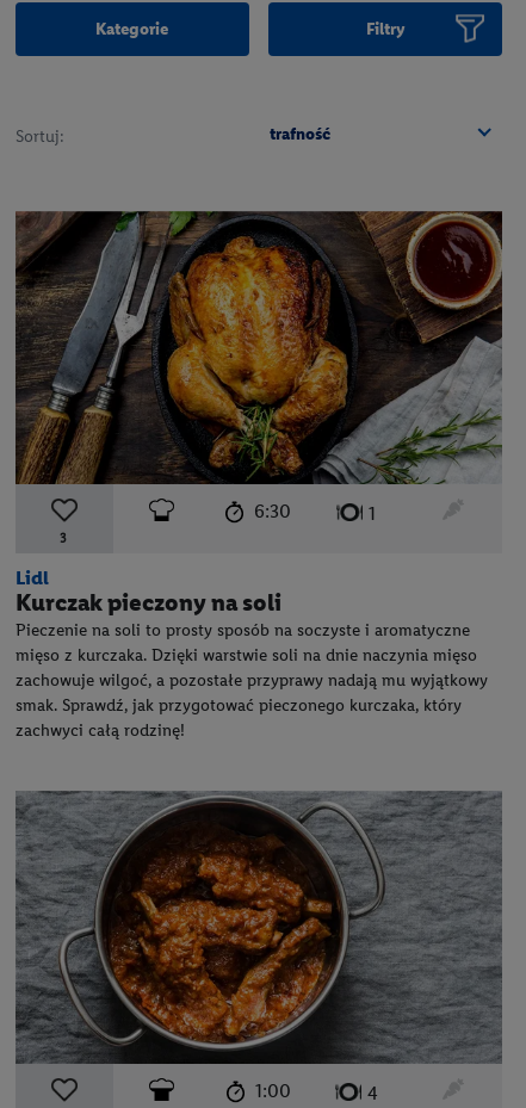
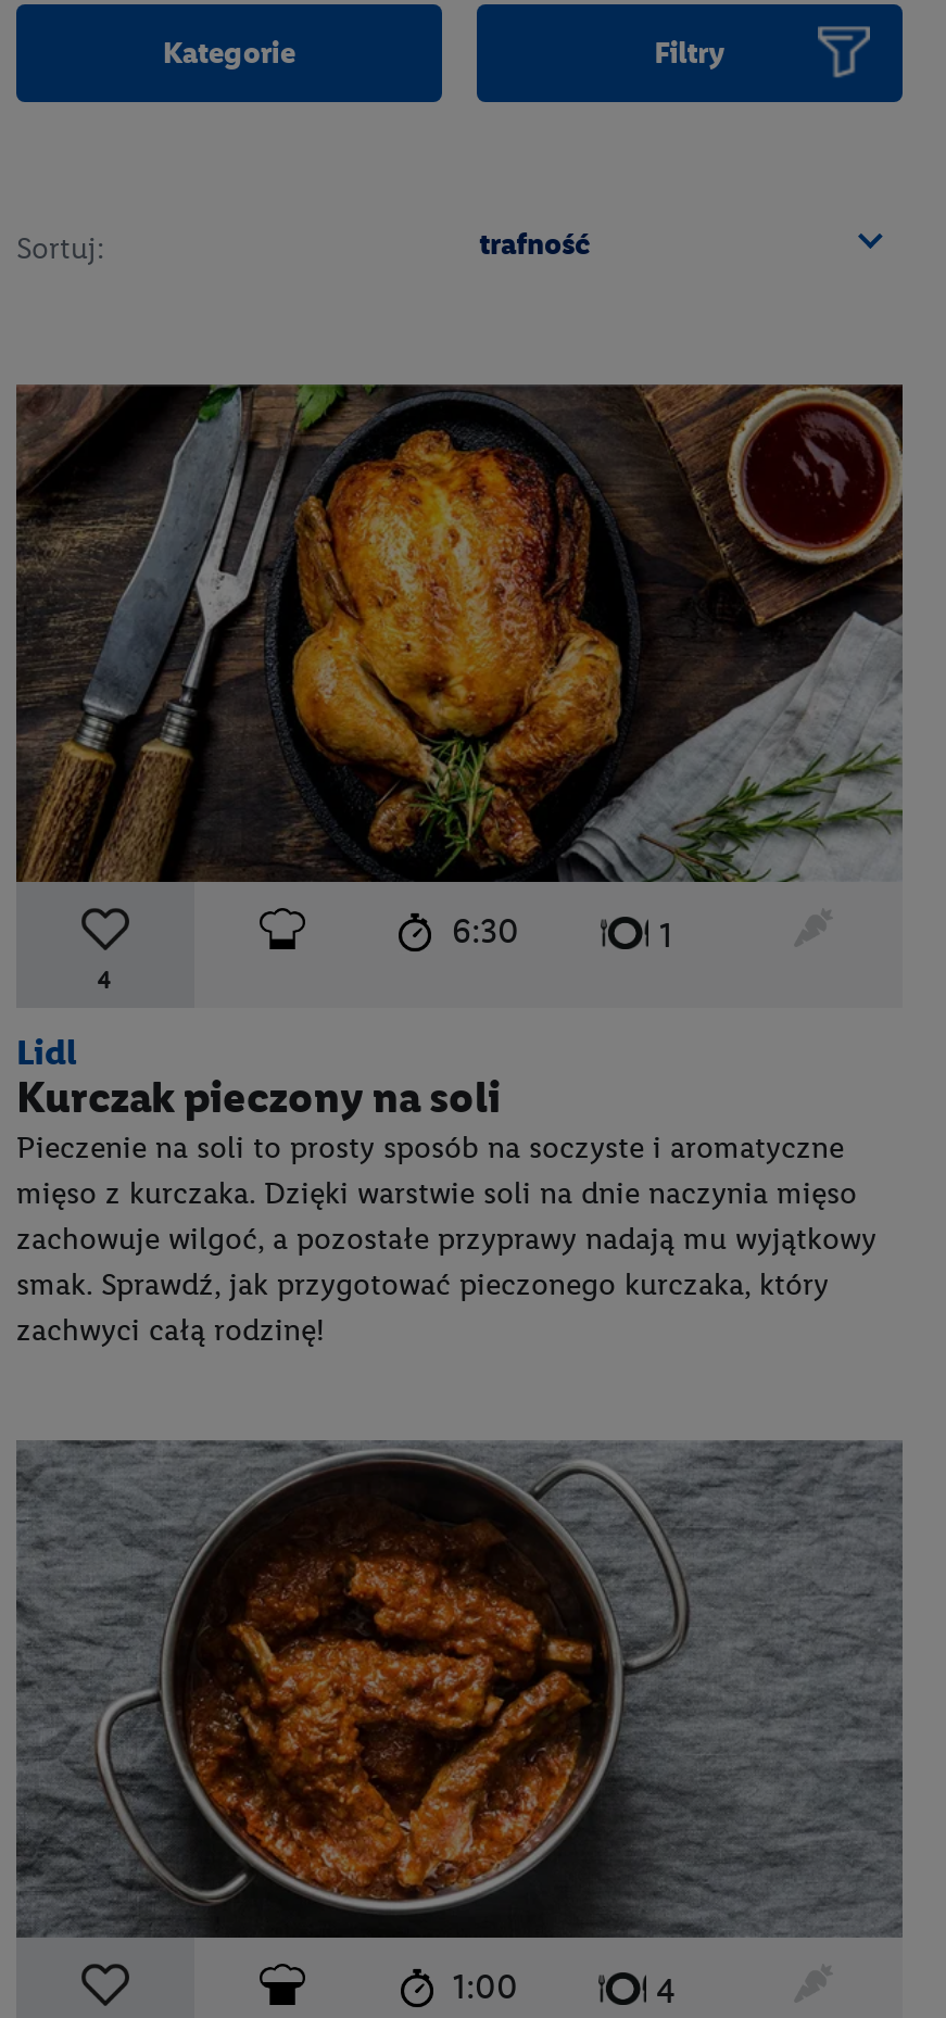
[60,531,68,547] 3 -> [97,968,113,996] 4

